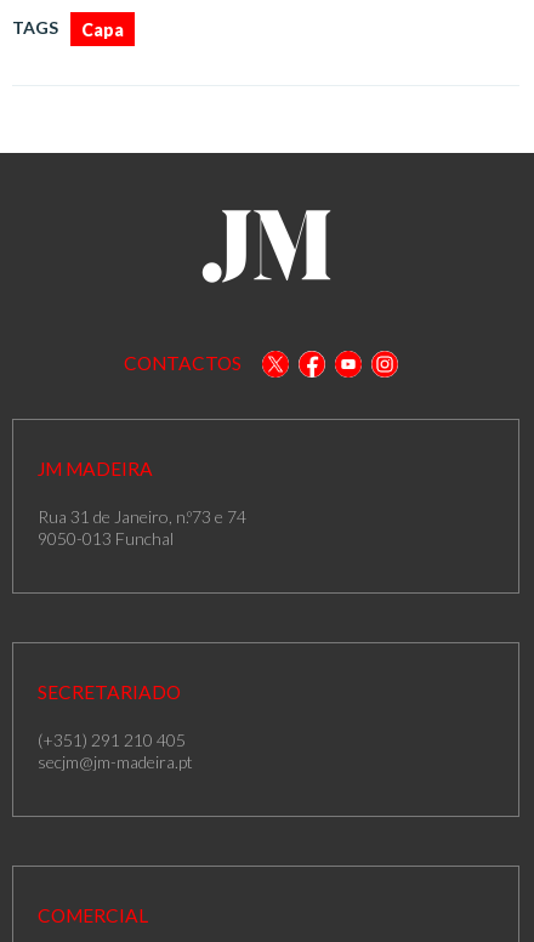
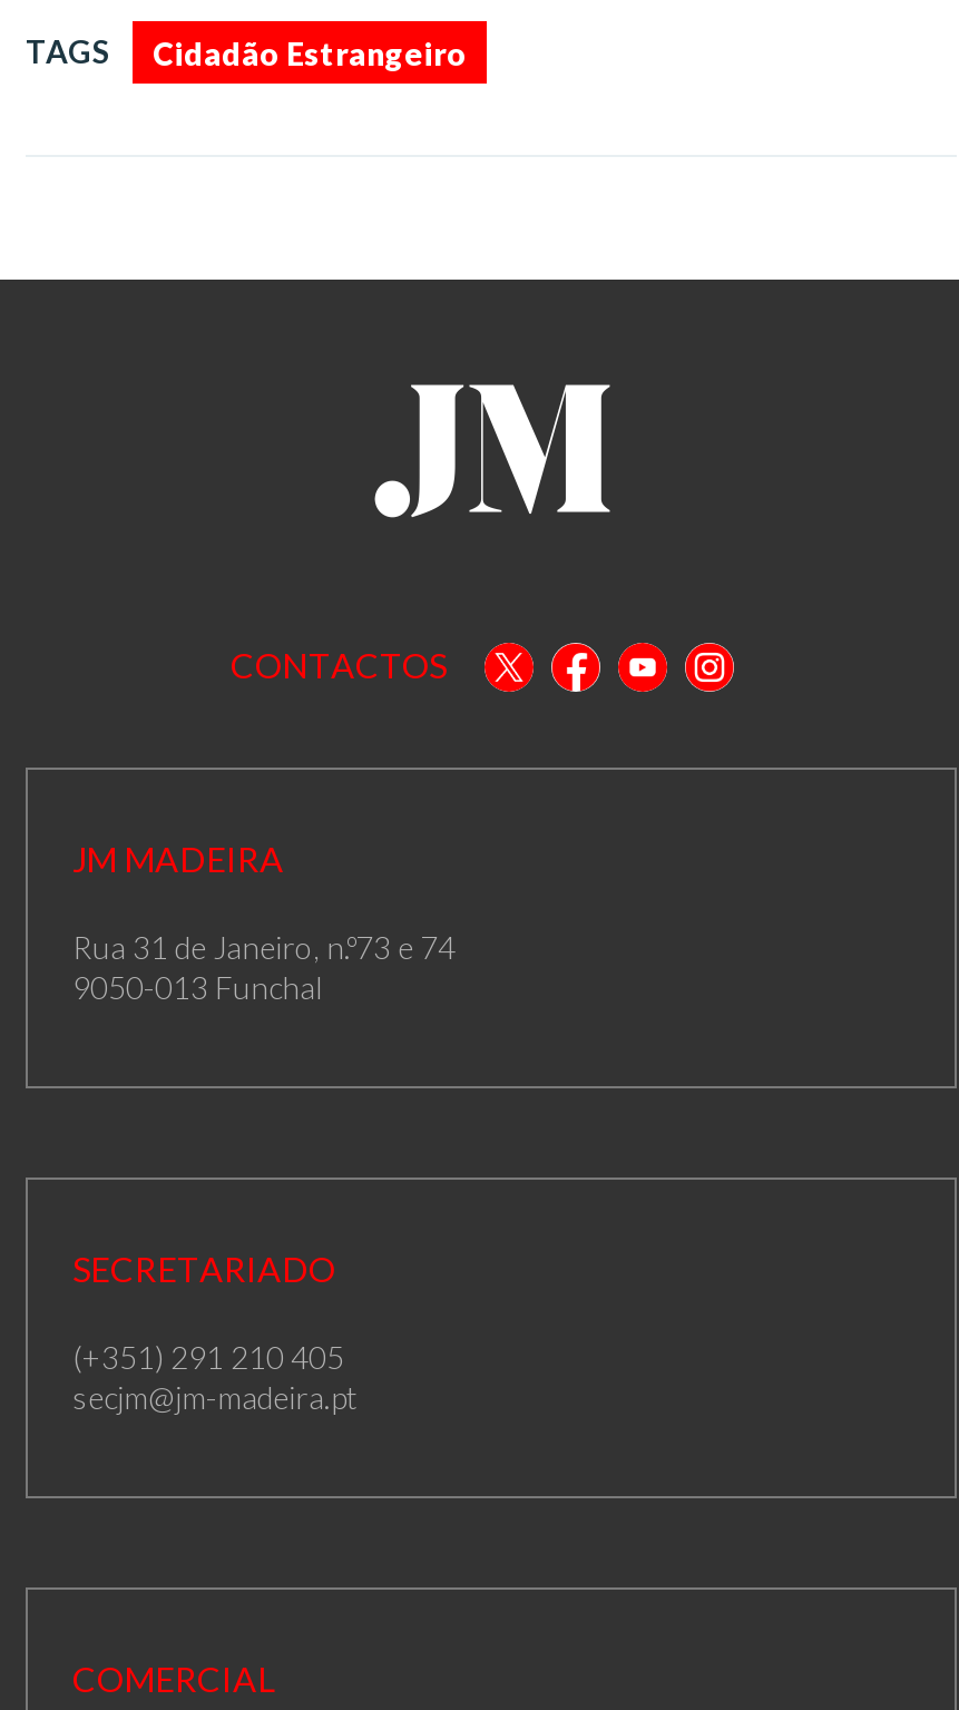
[81,19,124,40] Capa -> [153,35,467,73] Cidadão Estrangeiro

